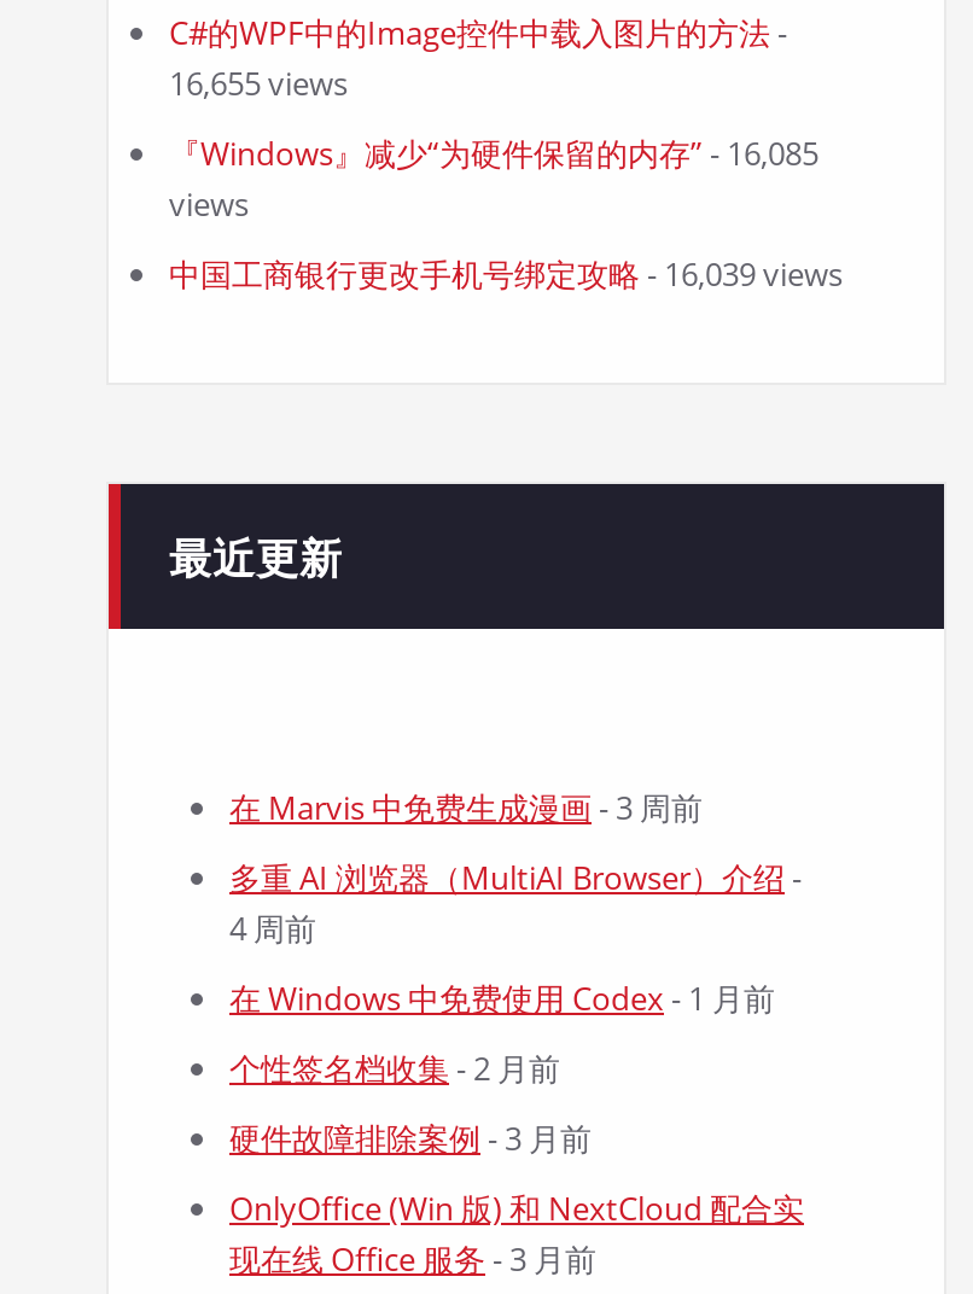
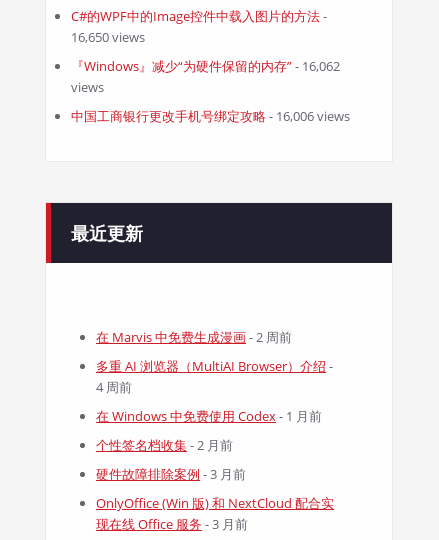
[169,62,348,105] 16,655 views -> [71,28,145,46] 16,650 views
[169,132,818,175] 『Windows』减少“为硬件保留的内存” - 16,085 -> [71,57,340,75] 『Windows』减少“为硬件保留的内存” - 16,062
[169,252,843,296] 中国工商银行更改手机号绑定攻略- 16,039 views -> [71,107,350,125] 中国工商银行更改手机号绑定攻略- 16,006 views
[229,786,703,829] 在 Marvis 中免费生成漫画- 3 周前 -> [96,328,292,346] 在 Marvis 中免费生成漫画- 2 周前

